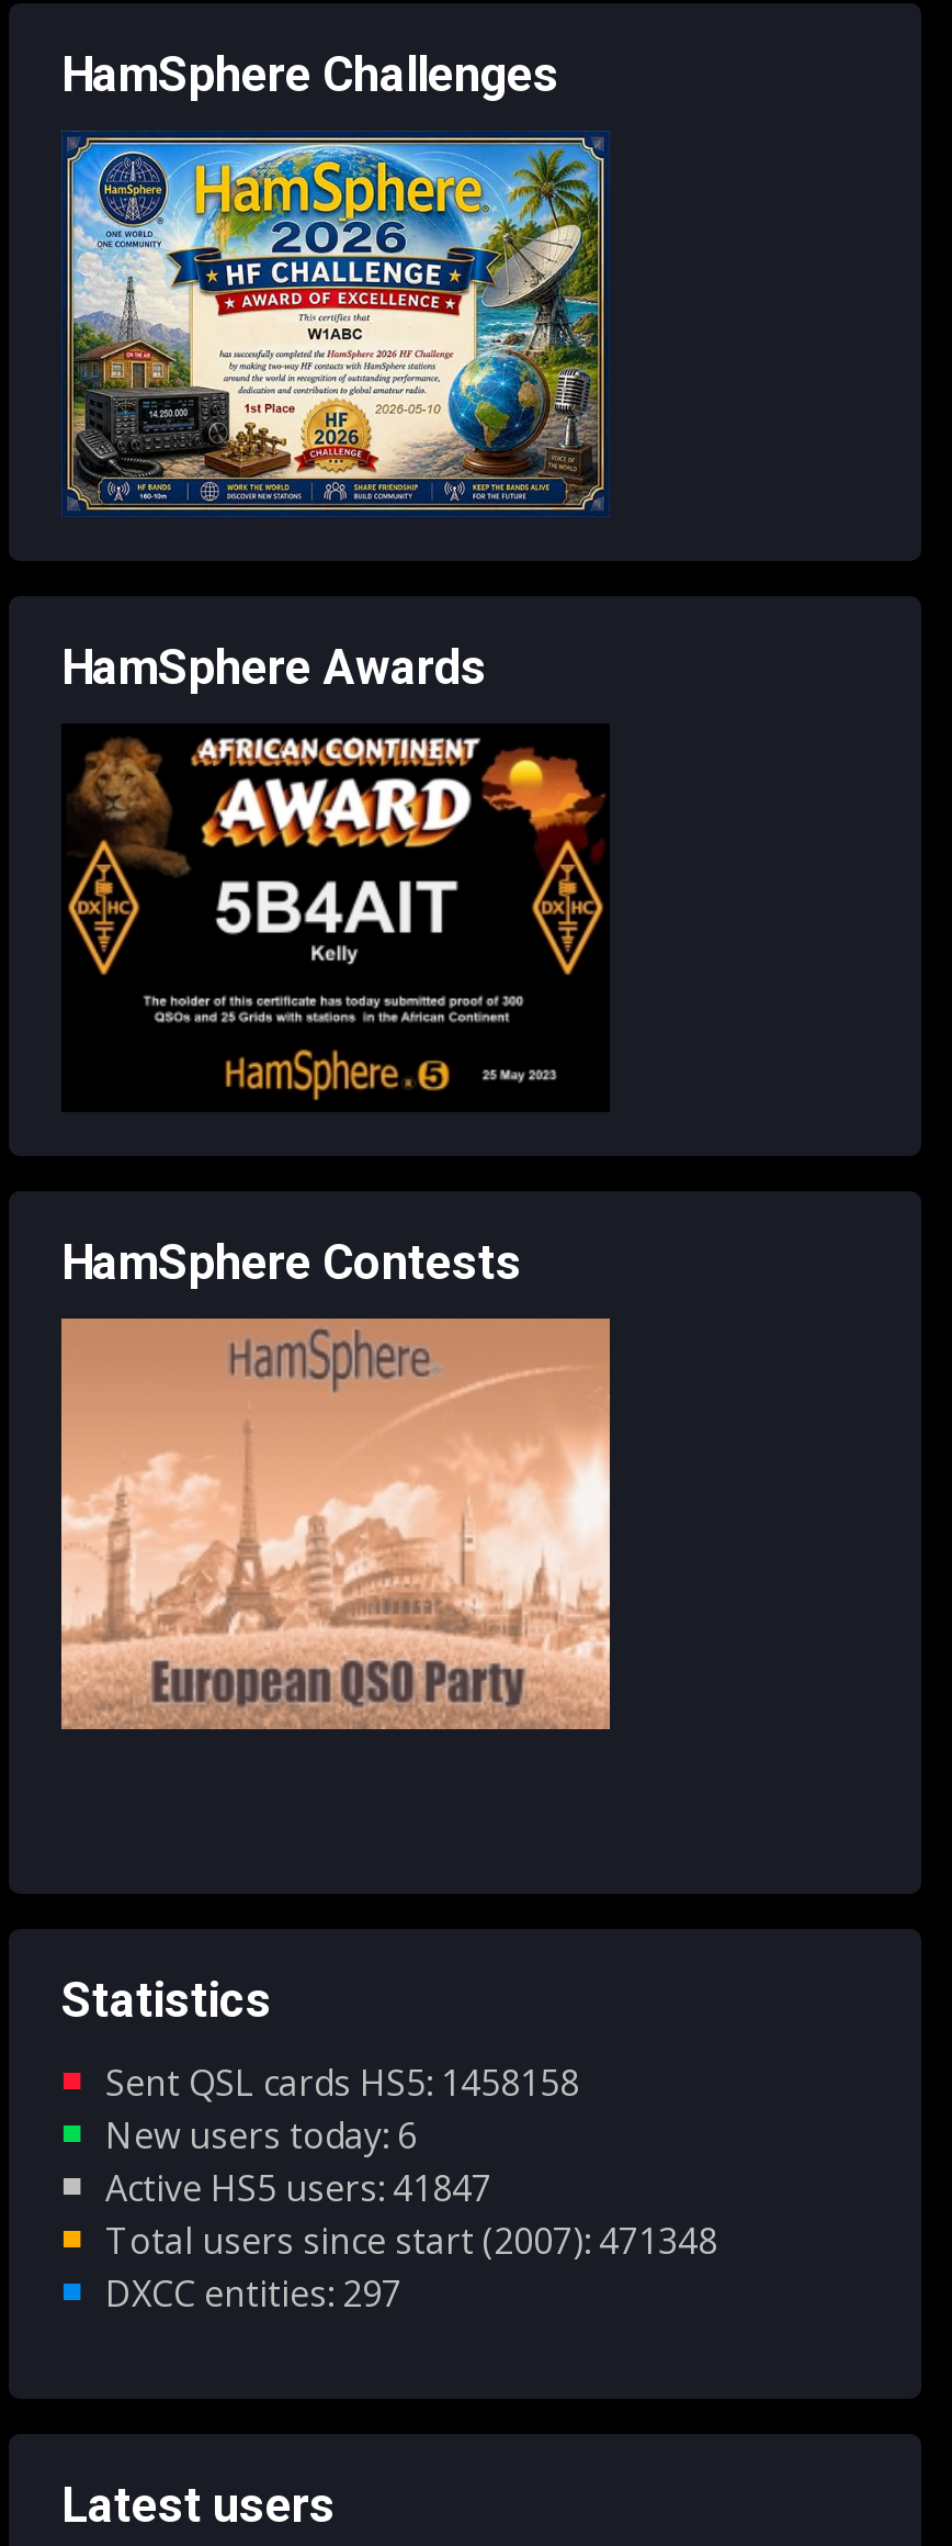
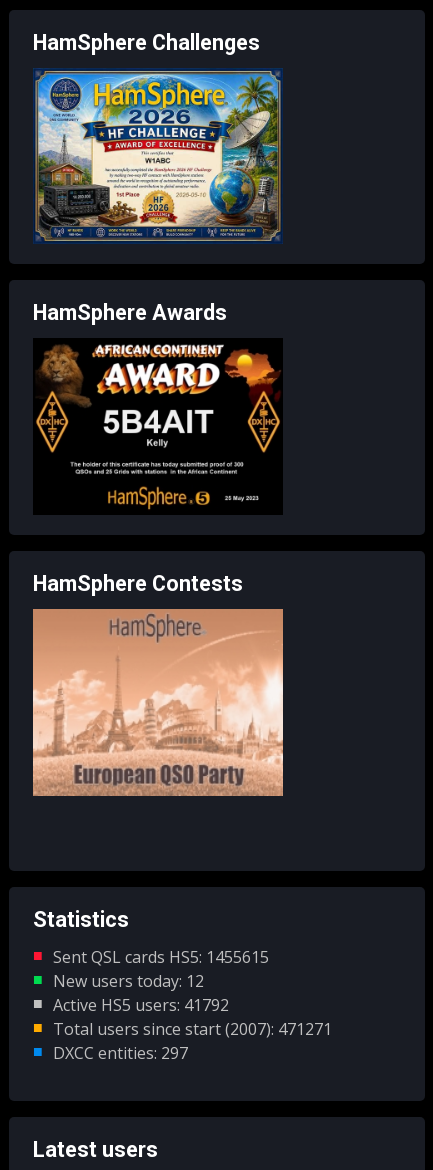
[105,2059,579,2108] Sent QSL cards HS5: 1458158 -> [53,946,269,968] Sent QSL cards HS5: 1455615
[105,2112,417,2160] New users today: 6 -> [53,970,204,992] New users today: 12
[105,2165,491,2213] Active HS5 users: 41847 -> [53,994,229,1016] Active HS5 users: 41792
[105,2218,717,2266] Total users since start (2007): 471348 -> [53,1018,332,1040] Total users since start (2007): 471271

